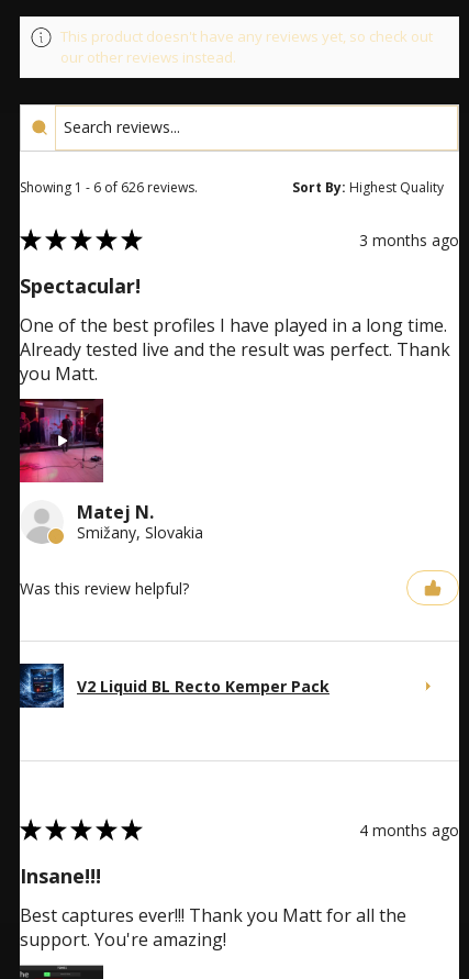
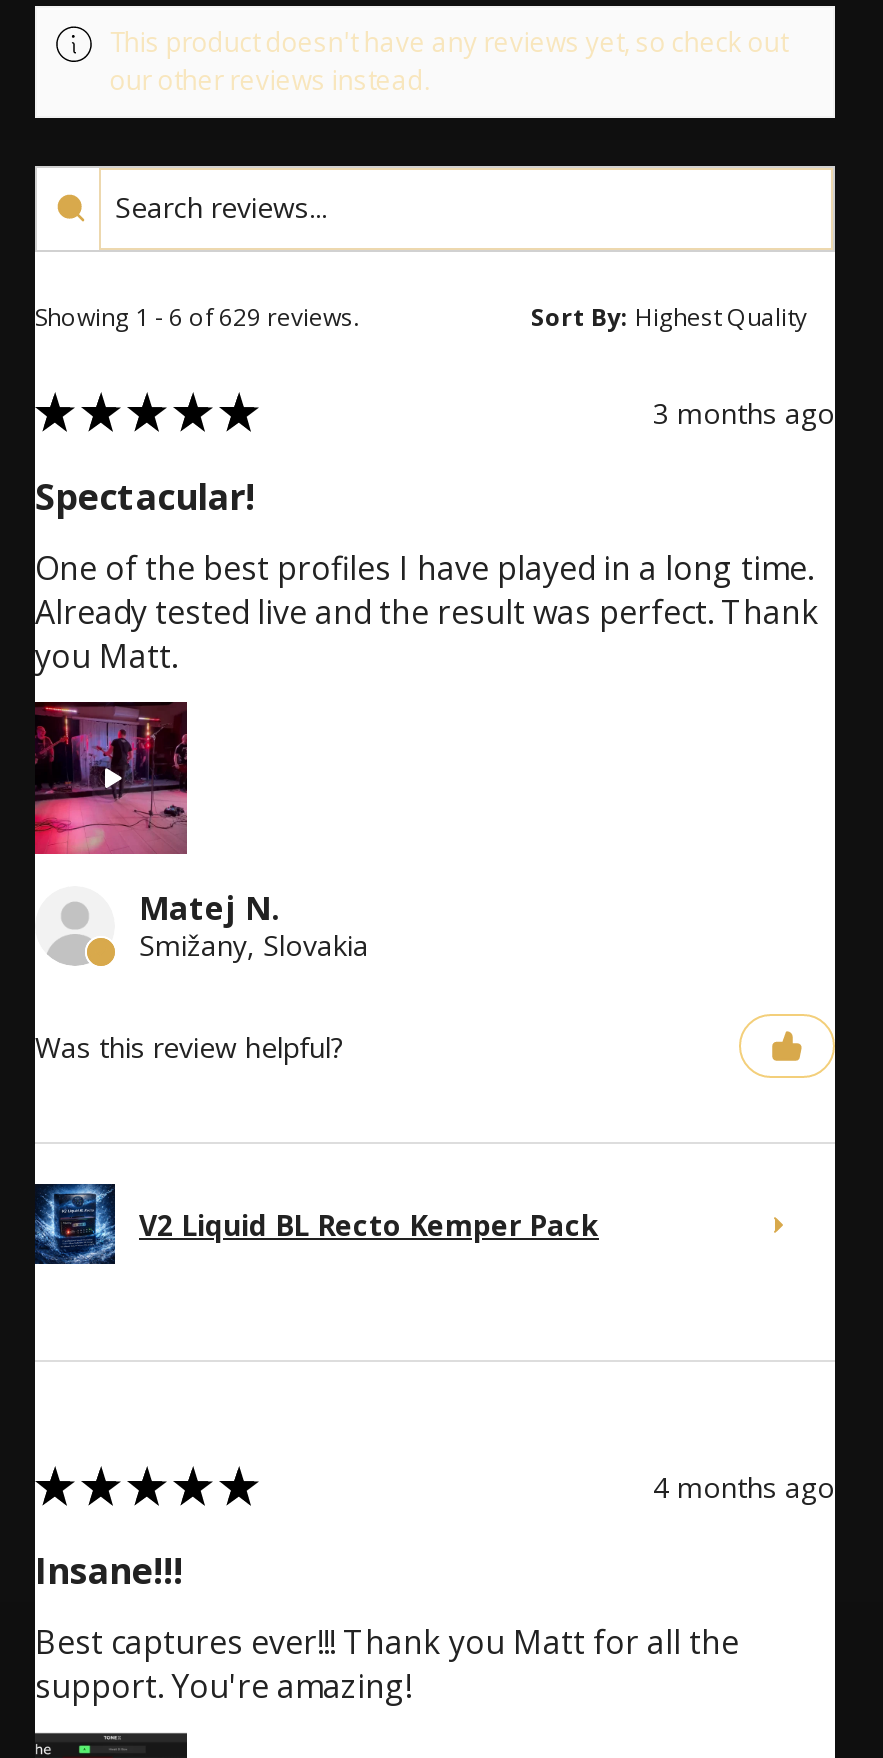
[20,178,198,197] Showing 1 - 6 of 626 reviews. -> [35,300,359,334] Showing 1 - 6 of 629 reviews.

